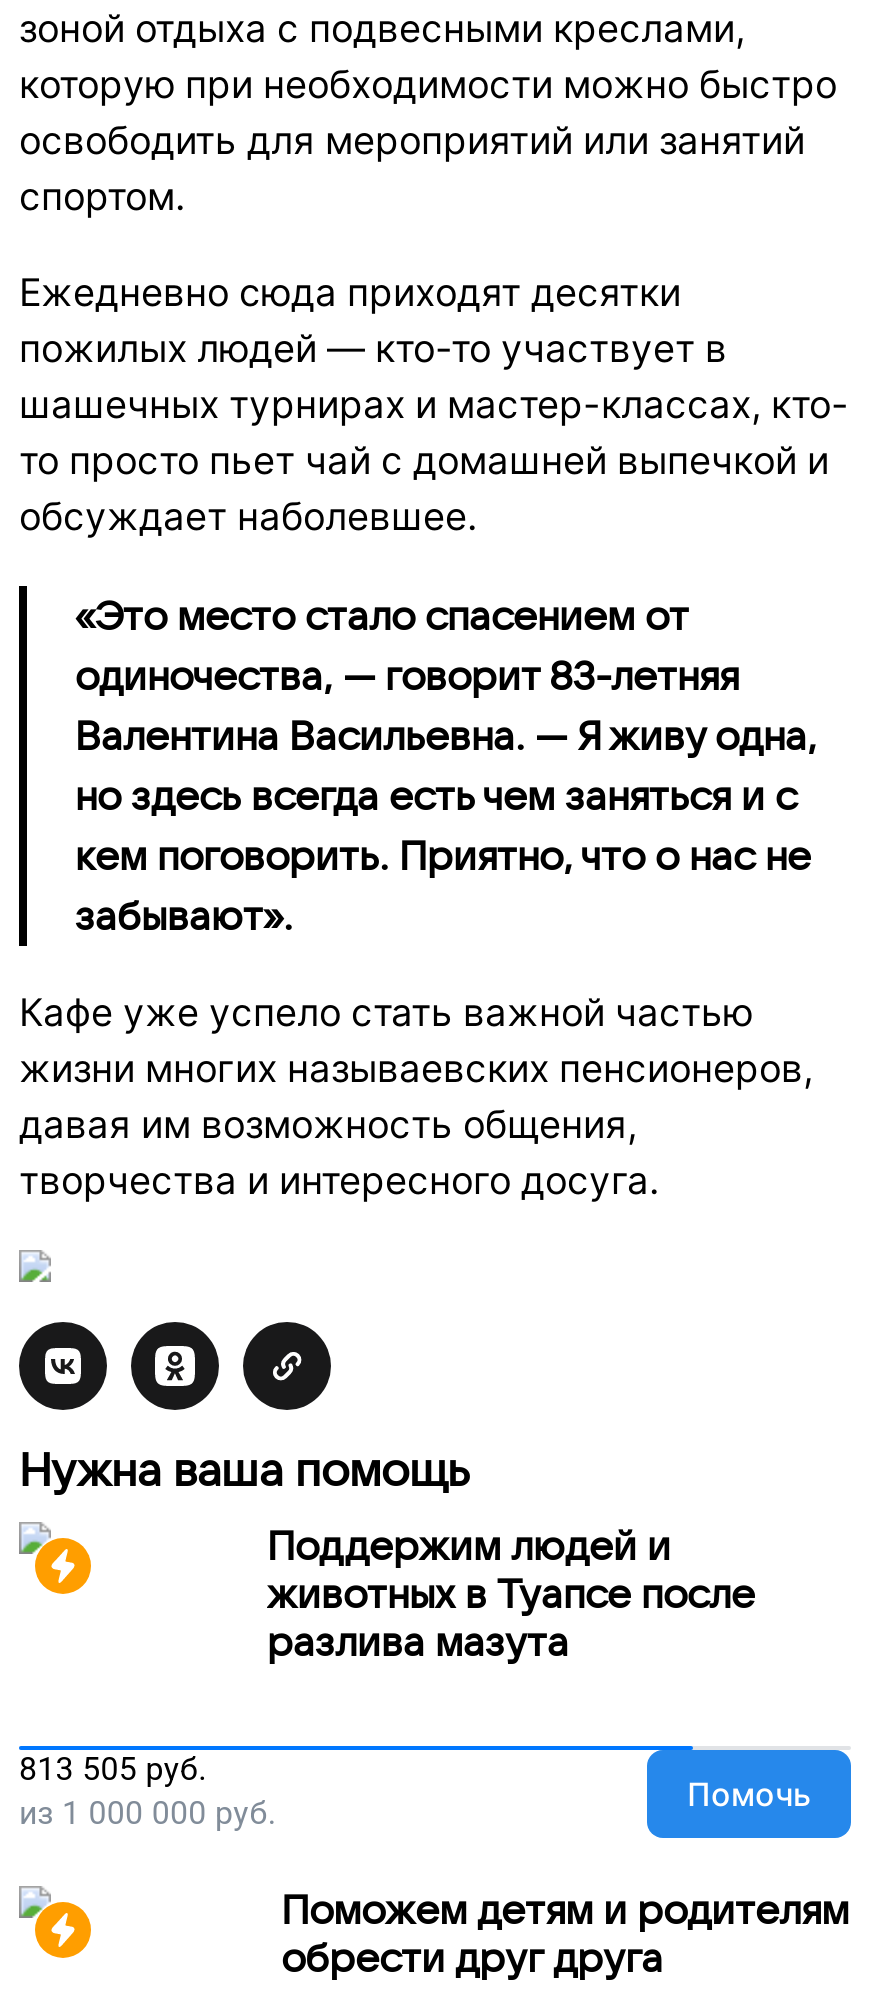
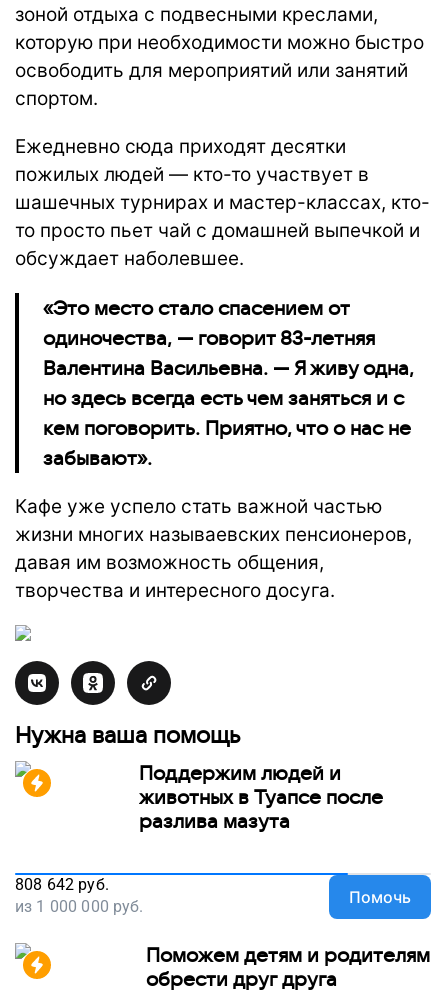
[19,1750,207,1788] 813 505 руб. -> [15,875,109,894] 808 642 руб.

